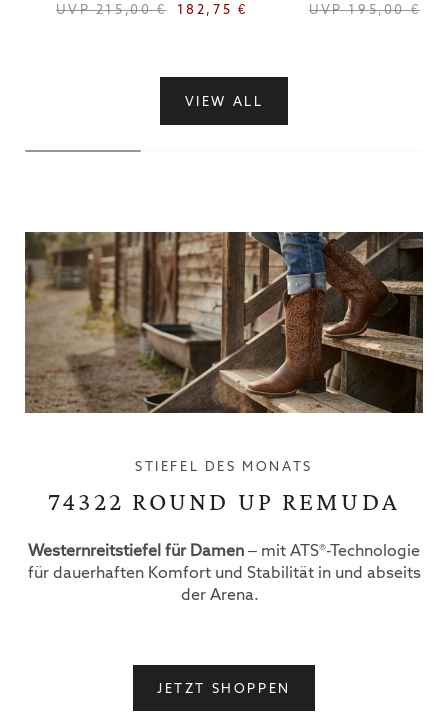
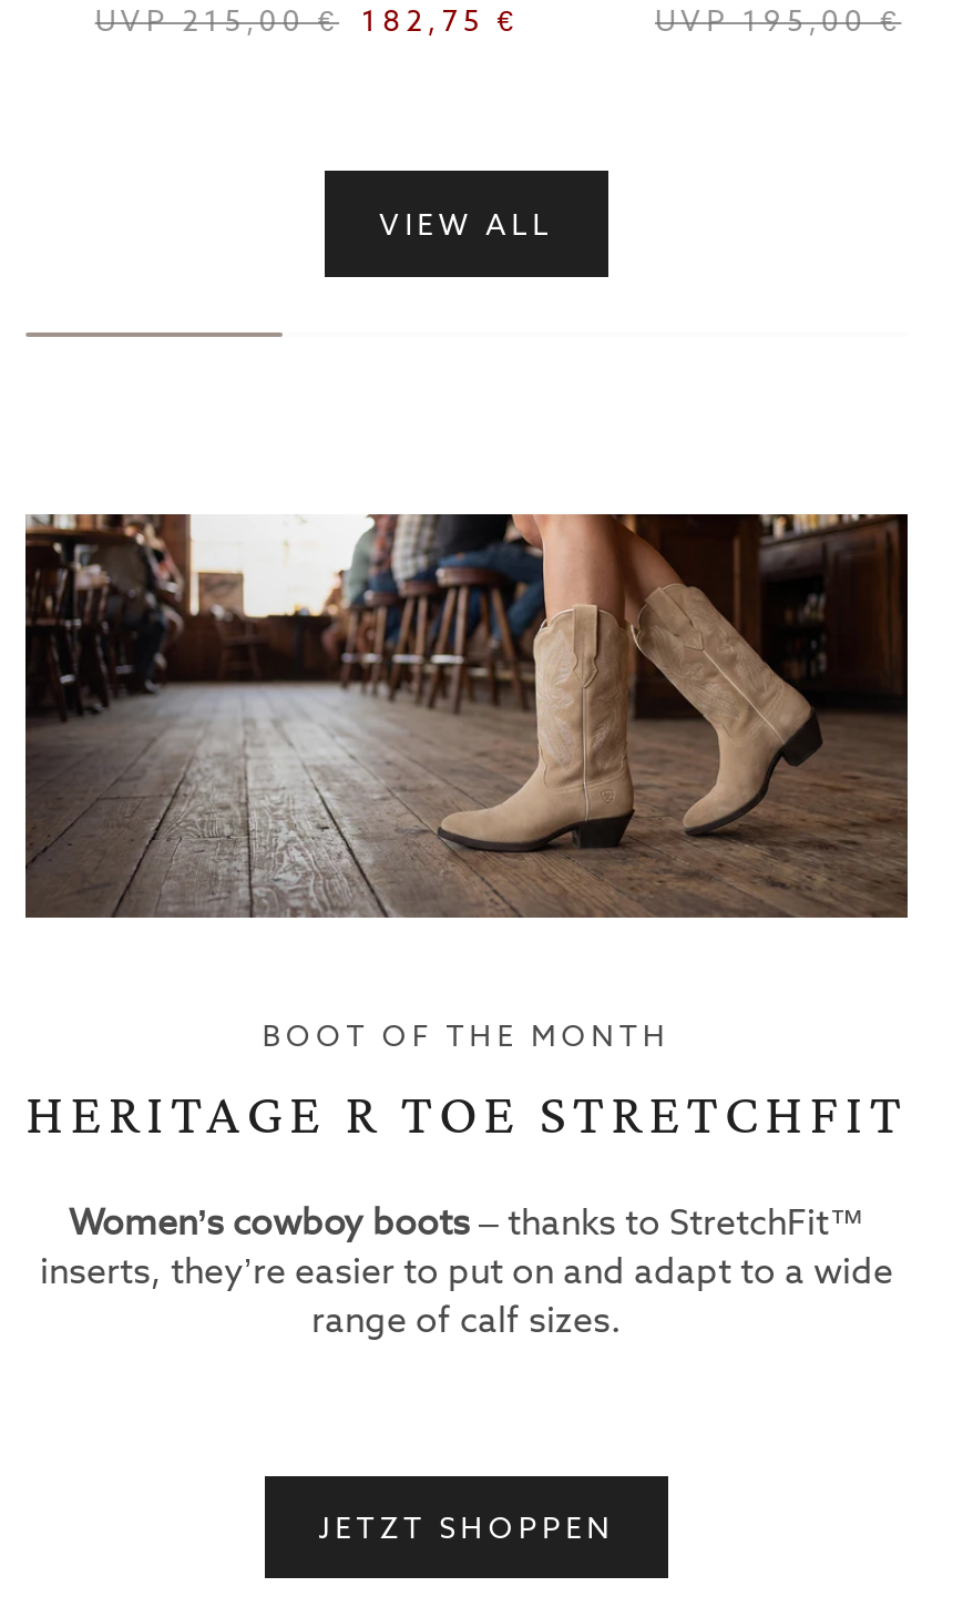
[24,231,424,414] [image] -> [23,512,908,920] [image]
[48,460,400,516] STIEFEL DES MONATS | 74322 ROUND UP REMUDA -> [25,1021,908,1145] BOOT OF THE MONTH | HERITAGE R TOE STRETCHFIT
[27,542,420,605] Westernreitstiefel für Damen – mit ATS®-Technologie | für dauerhaften Komfort und Stabilität in und abseits | der Arena. -> [40,1203,893,1343] Women’s cowboy boots – thanks to StretchFit™ | inserts, they’re easier to put on and adapt to a wide | range of calf sizes.

